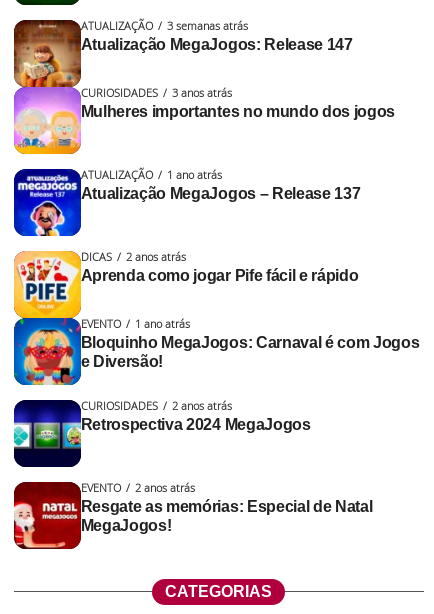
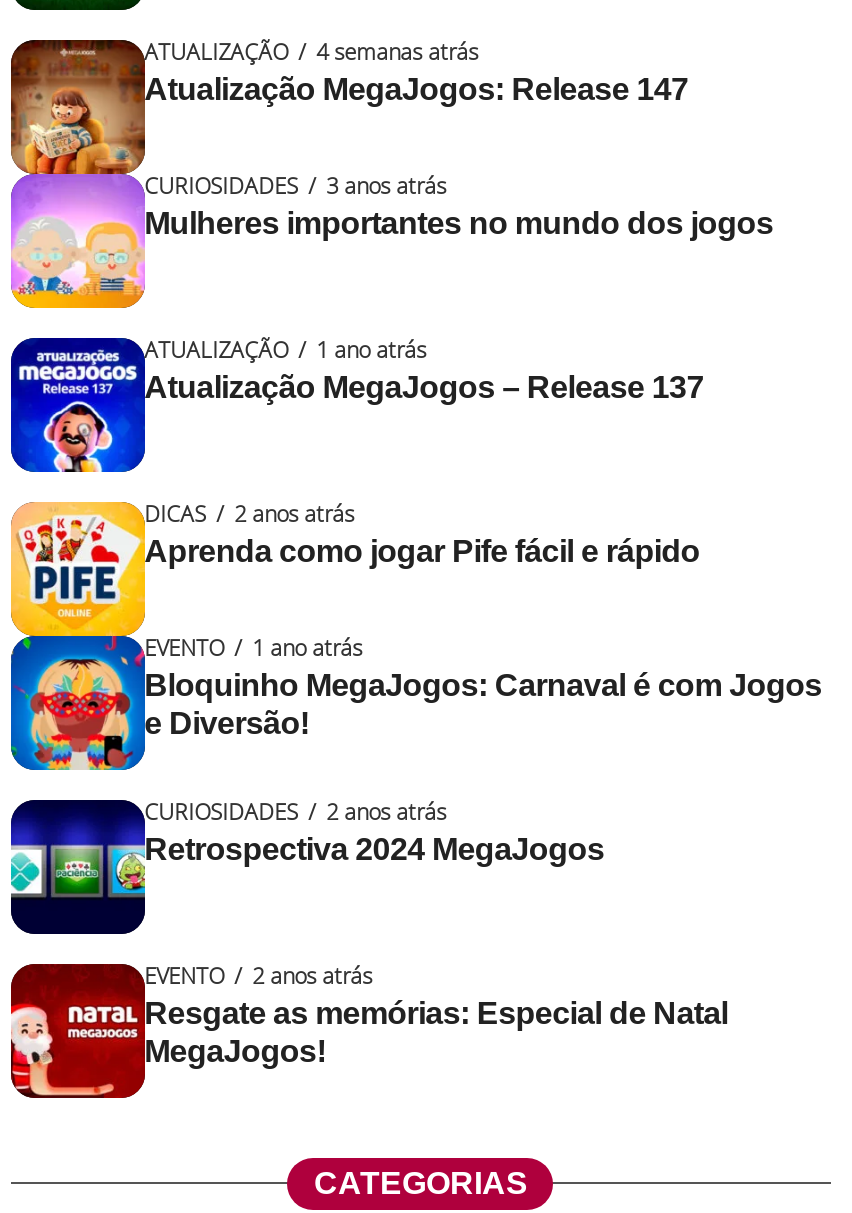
[167,18,248,33] 3 semanas atrás -> [316,36,478,66] 4 semanas atrás

